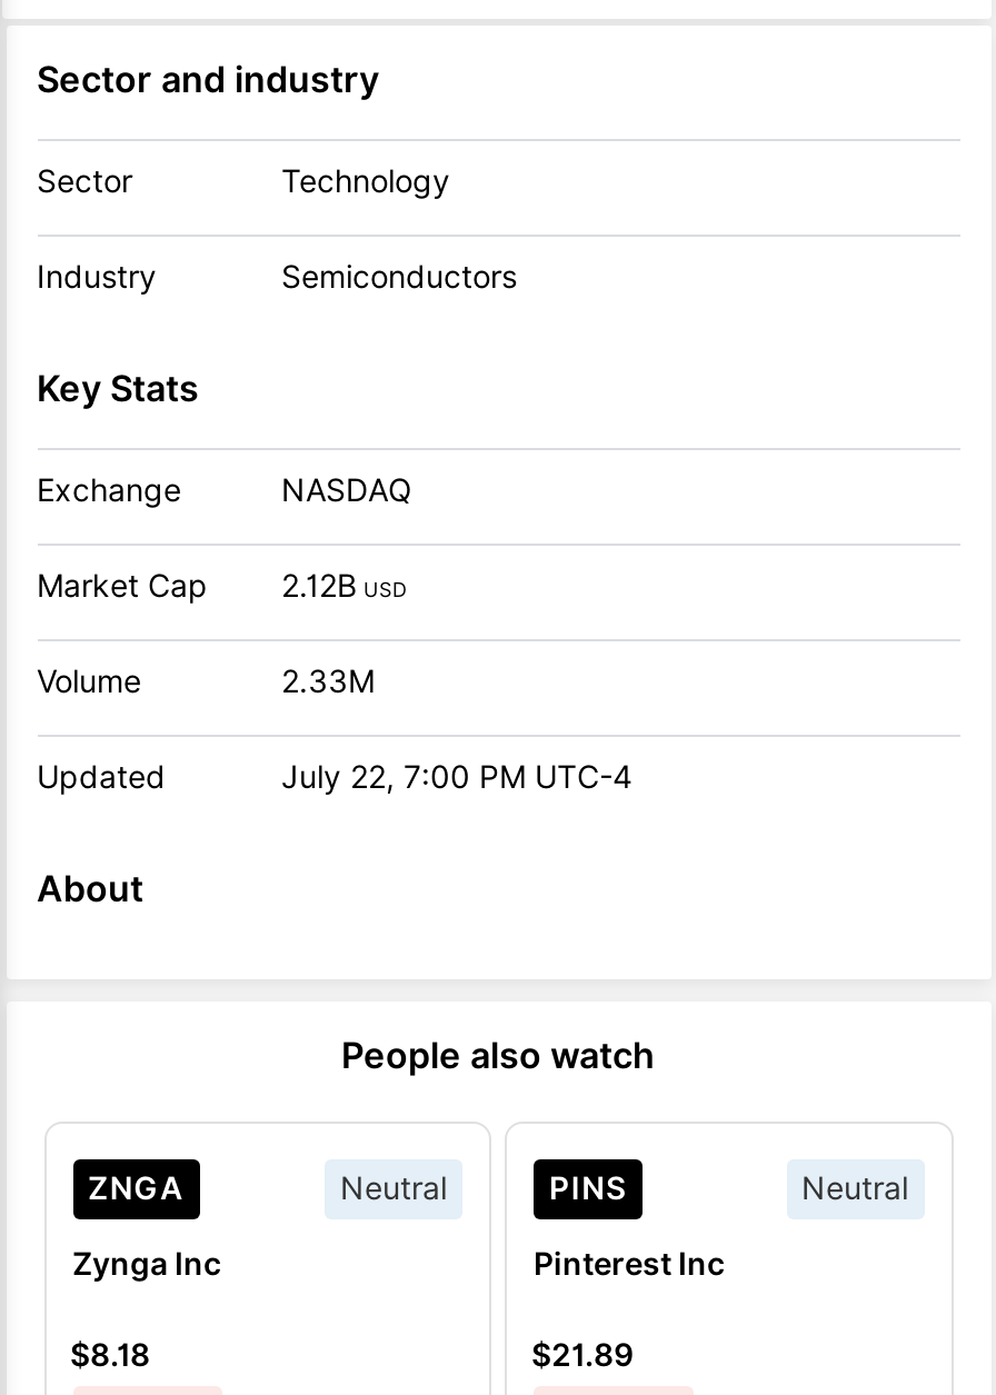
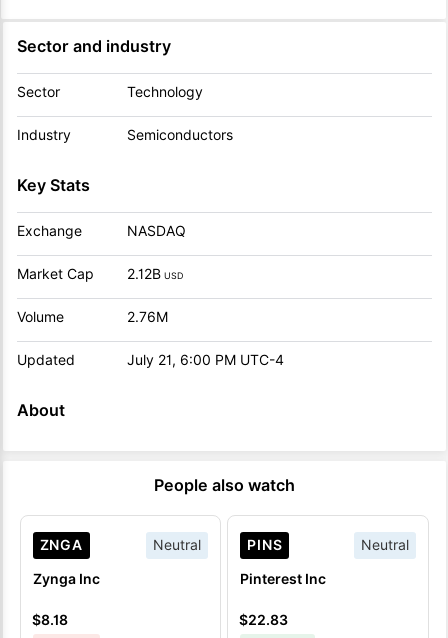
[281,663,375,699] 2.33M -> [126,309,167,325] 2.76M
[281,759,633,794] July 22, 7:00 PM UTC-4 -> [126,352,283,368] July 21, 6:00 PM UTC-4
[531,1337,634,1373] $21.89 -> [239,612,288,628] $22.83

